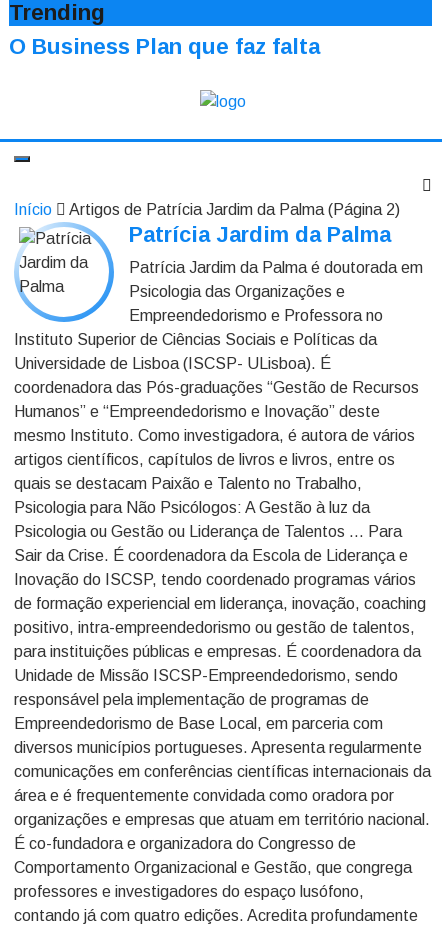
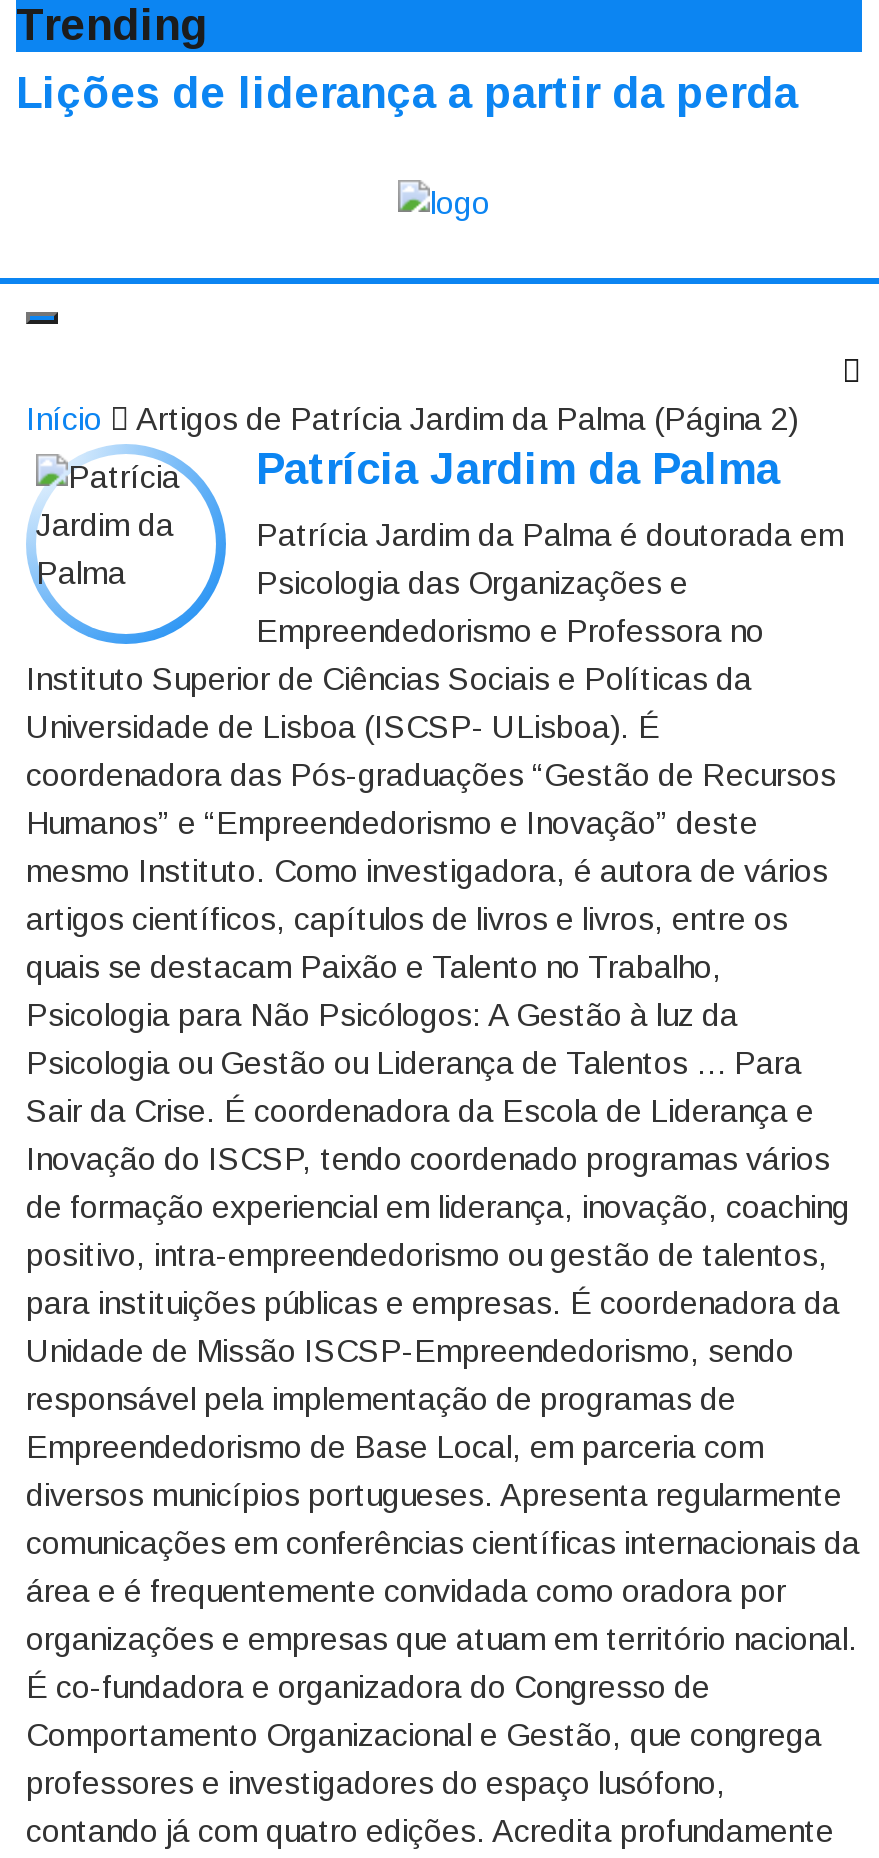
[9,34,320,59] O Business Plan que faz falta -> [16,68,798,118] Lições de liderança a partir da perda

